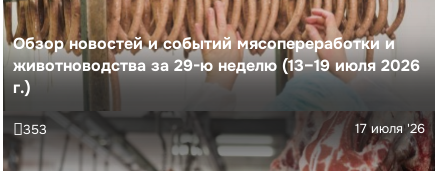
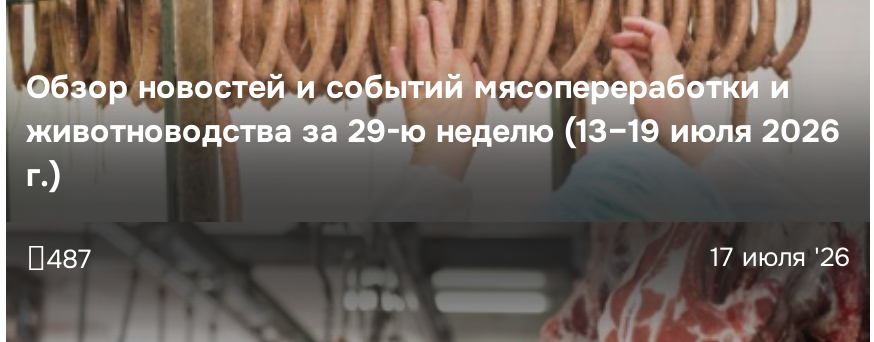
[23,121,47,138] 353 -> [46,242,92,276] 487

